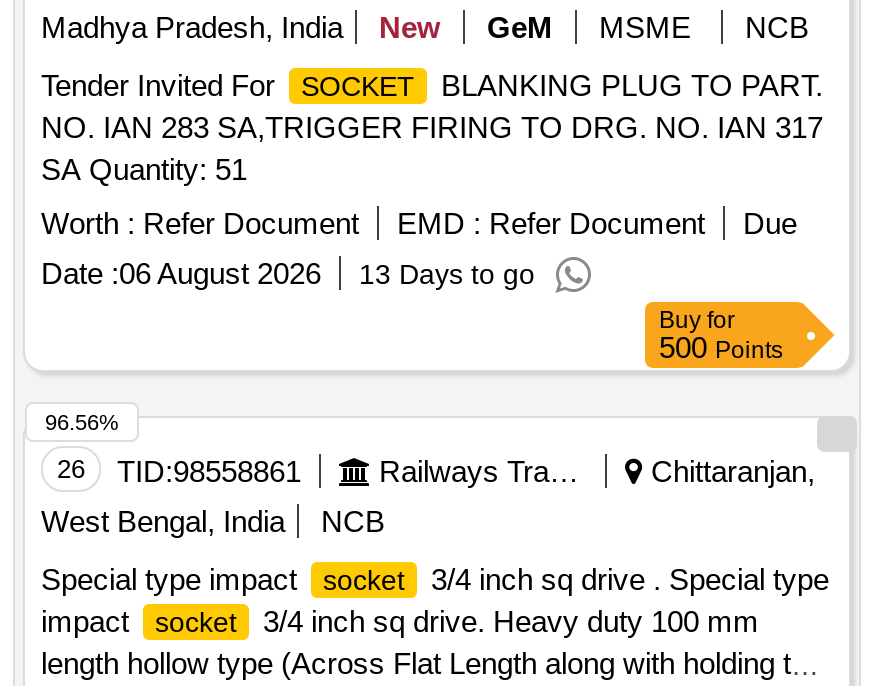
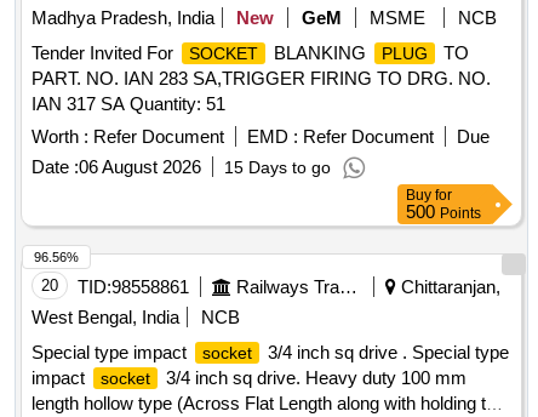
[41,256,535,290] Date : 06 August 2026 13 Days to go -> [32,157,331,177] Date : 06 August 2026 15 Days to go
[57,454,301,488] 26 TID:98558861 -> [41,277,189,297] 20 TID:98558861

